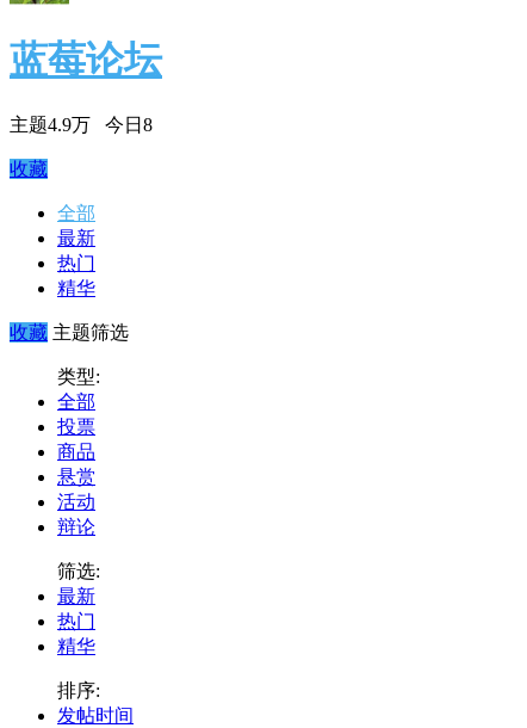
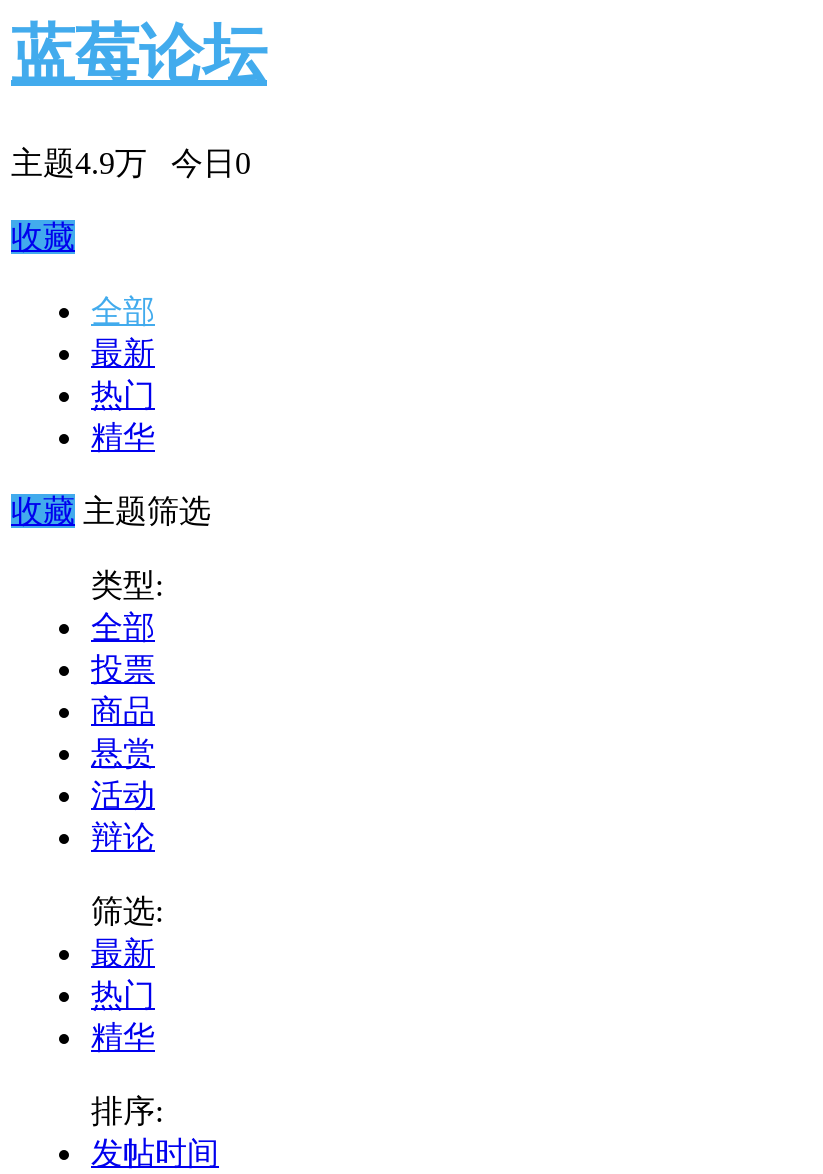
[10,114,153,135] 主题4.9万今日8 -> [11,146,251,180] 主题4.9万今日0

